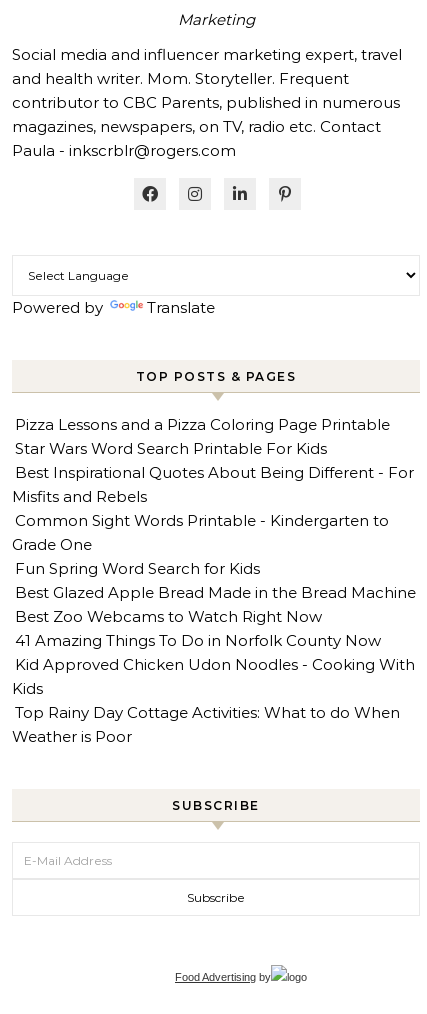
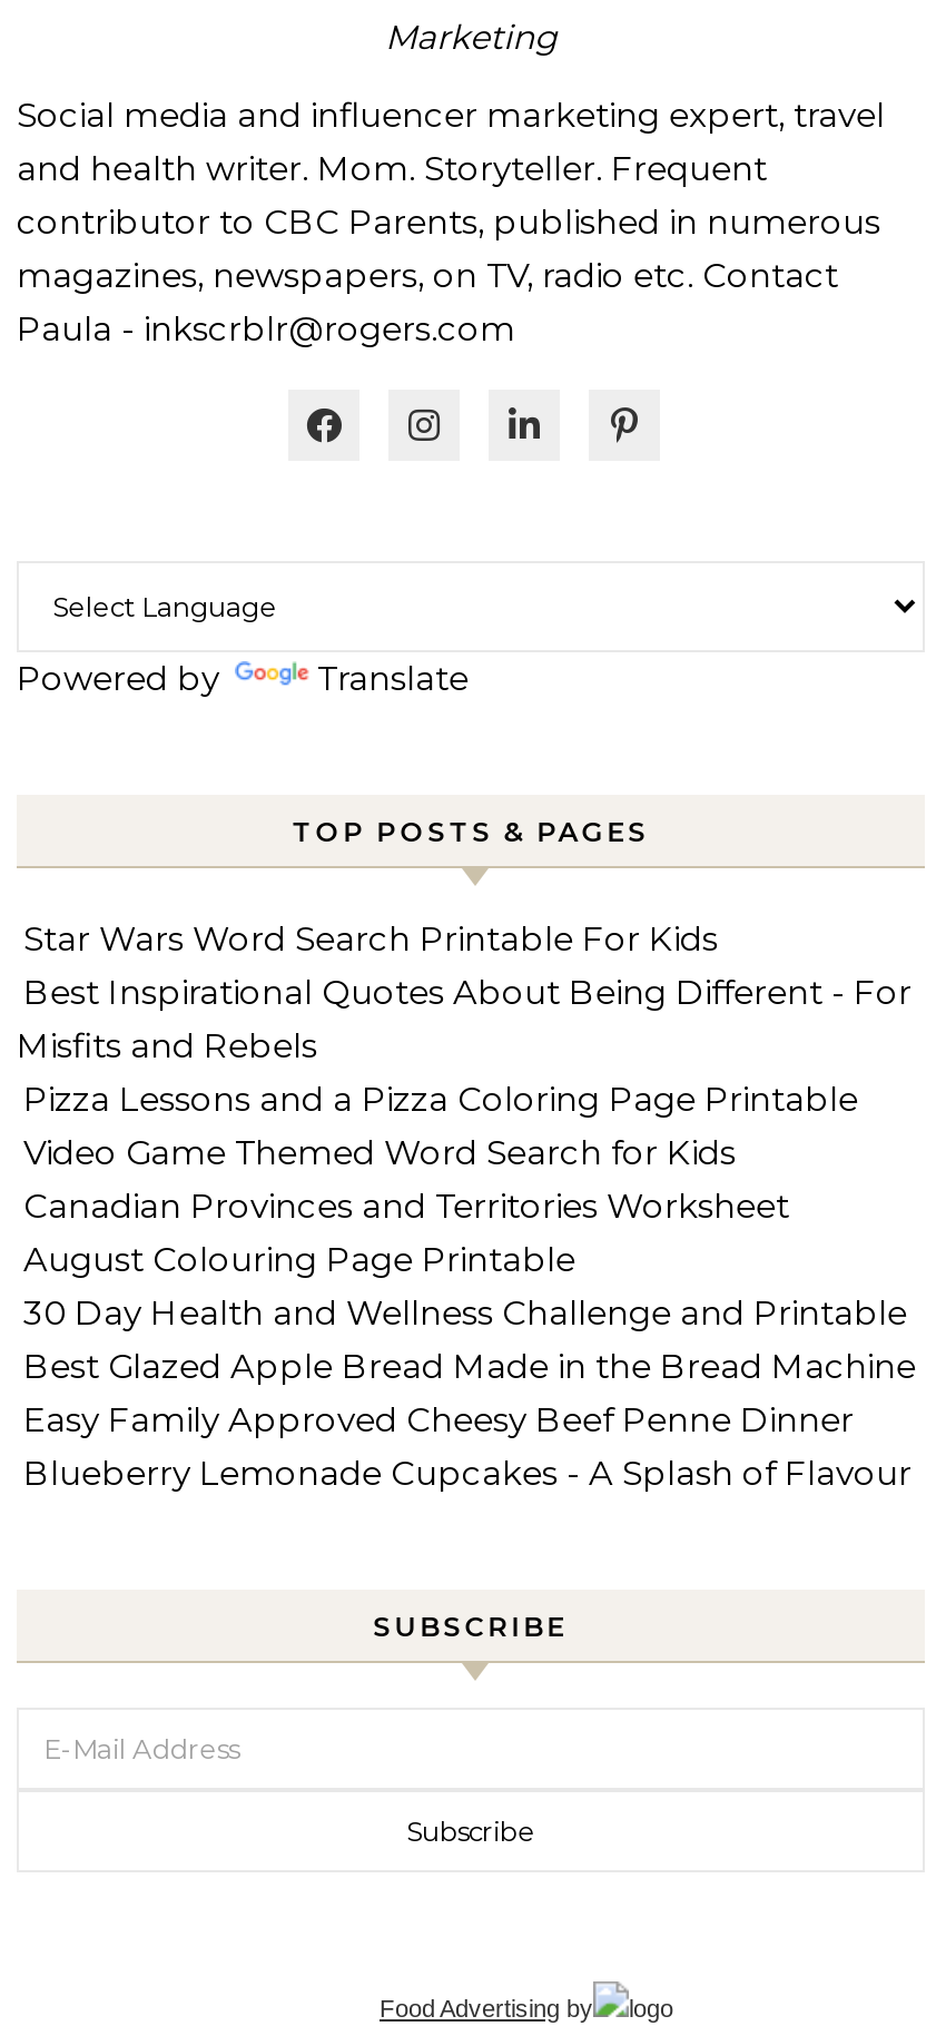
moved [15,415,390,434] -> [23,1077,858,1120]: Pizza Lessons and a Pizza Coloring Page Printable
[12,511,389,578] Common Sight Words Printable - Kindergarten to | Grade One | Fun Spring Word Search for Kids -> [23,1131,907,1333] Video Game Themed Word Search for Kids | Canadian Provinces and Territories Worksheet | August Colouring Page Printable | 30 Day Health and Wellness Challenge and Printable
moved [15,583,416,602] -> [23,1344,916,1387]: Best Glazed Apple Bread Made in the Bread Machine
[12,607,415,746] Best Zoo Webcams to Watch Right Now | 41 Amazing Things To Do in Norfolk County Now | Kid Approved Chicken Udon Noodles - Cooking With | Kids | Top Rainy Day Cottage Activities: What to do When | Weather is Poor -> [23,1398,911,1494] Easy Family Approved Cheesy Beef Penne Dinner | Blueberry Lemonade Cupcakes - A Splash of Flavour

